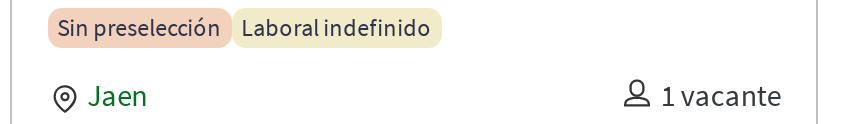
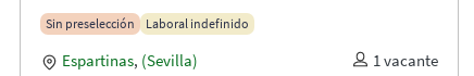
[87,76,147,114] Jaen -> [62,50,197,71] Espartinas, (Sevilla)

